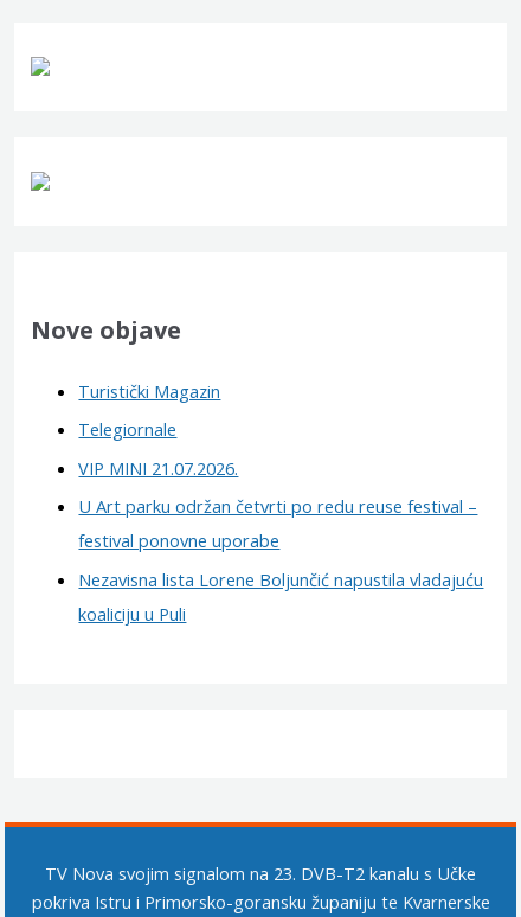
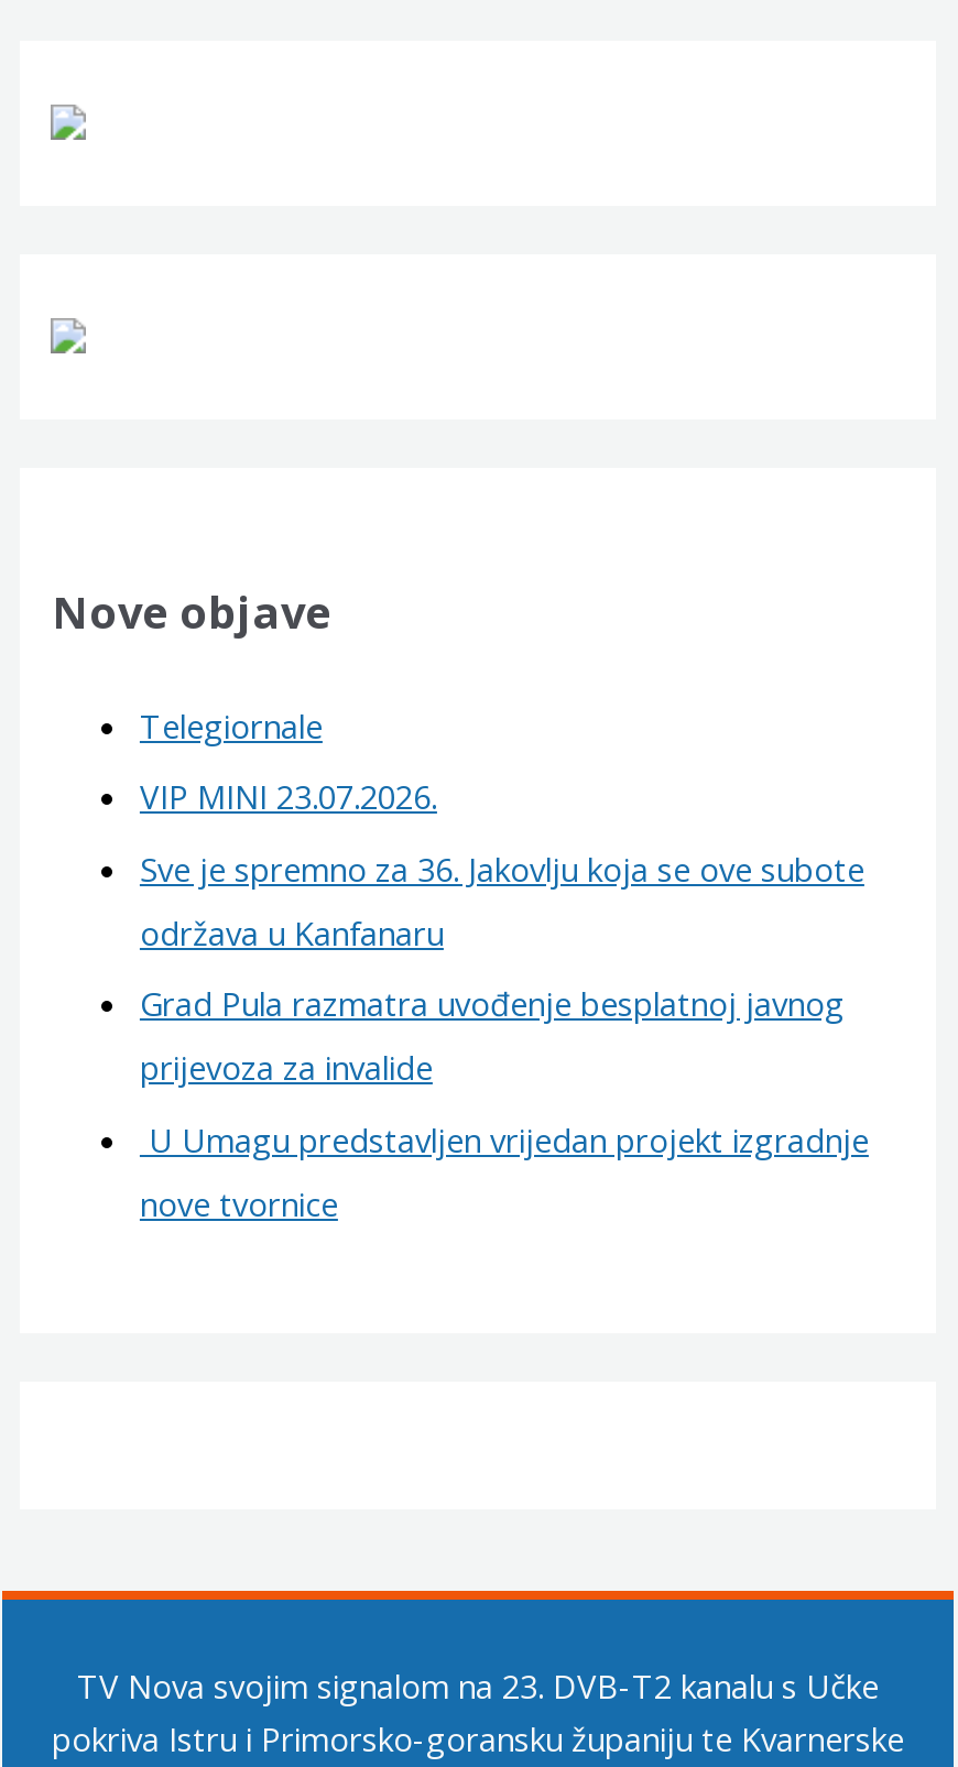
[79,379,221,402] Turistički Magazin -> none
moved [79,417,177,441] -> [140,702,323,746]: Telegiornale
[79,456,484,626] VIP MINI 21.07.2026. | U Art parku održan četvrti po redu reuse festival – | festival ponovne uporabe | Nezavisna lista Lorene Boljunčić napustila vladajuću | koaliciju u Puli -> [140,774,869,1226] VIP MINI 23.07.2026. | Sve je spremno za 36. Jakovlju koja se ove subote | održava u Kanfanaru | Grad Pula razmatra uvođenje besplatnoj javnog | prijevoza za invalide | U Umagu predstavljen vrijedan projekt izgradnje | nove tvornice

